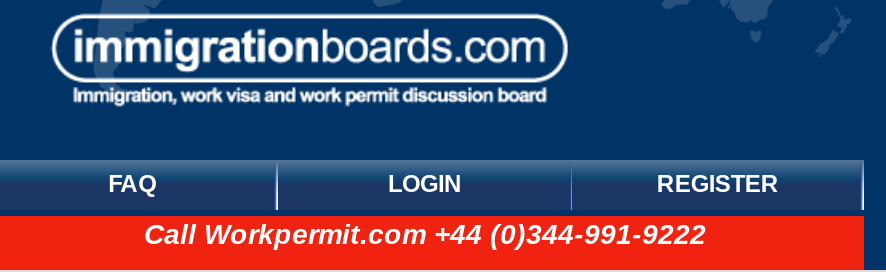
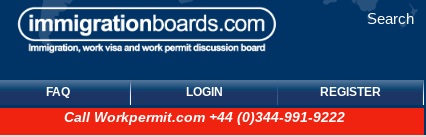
none -> [367,11,414,27] Search

